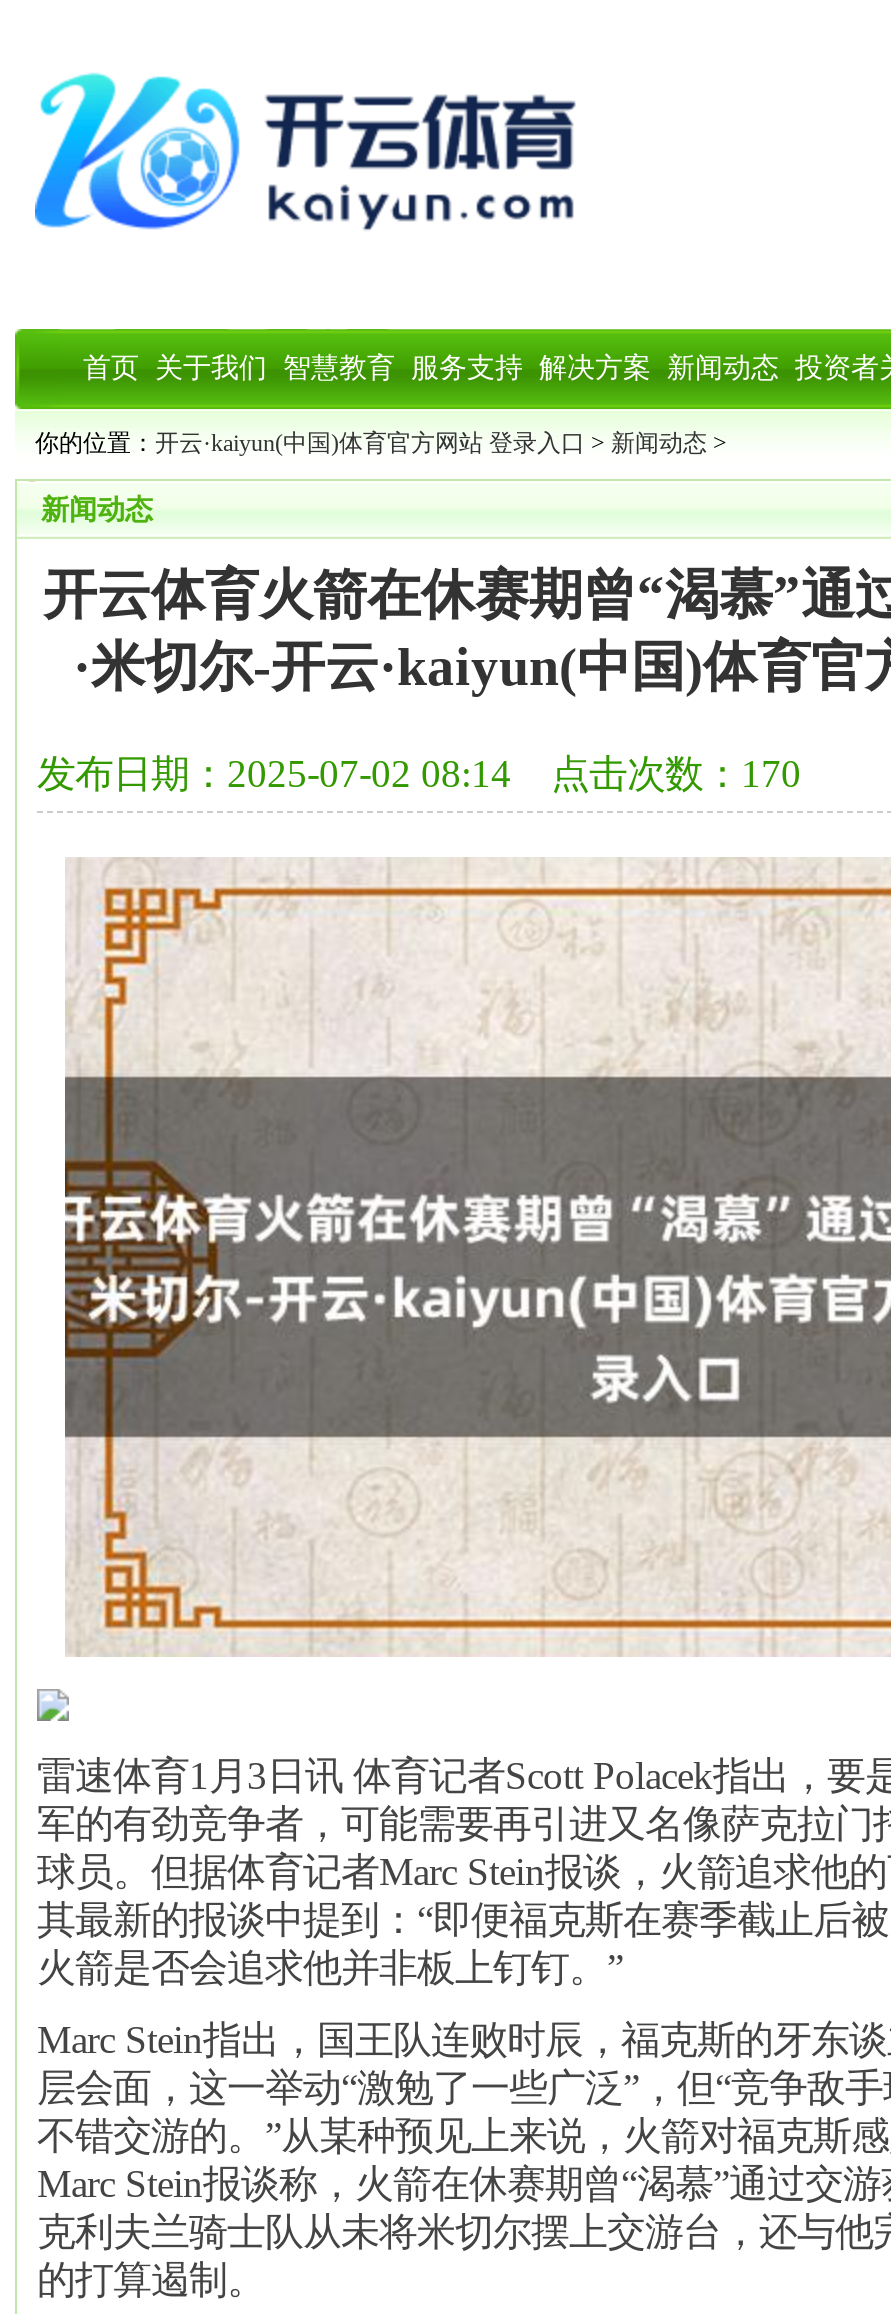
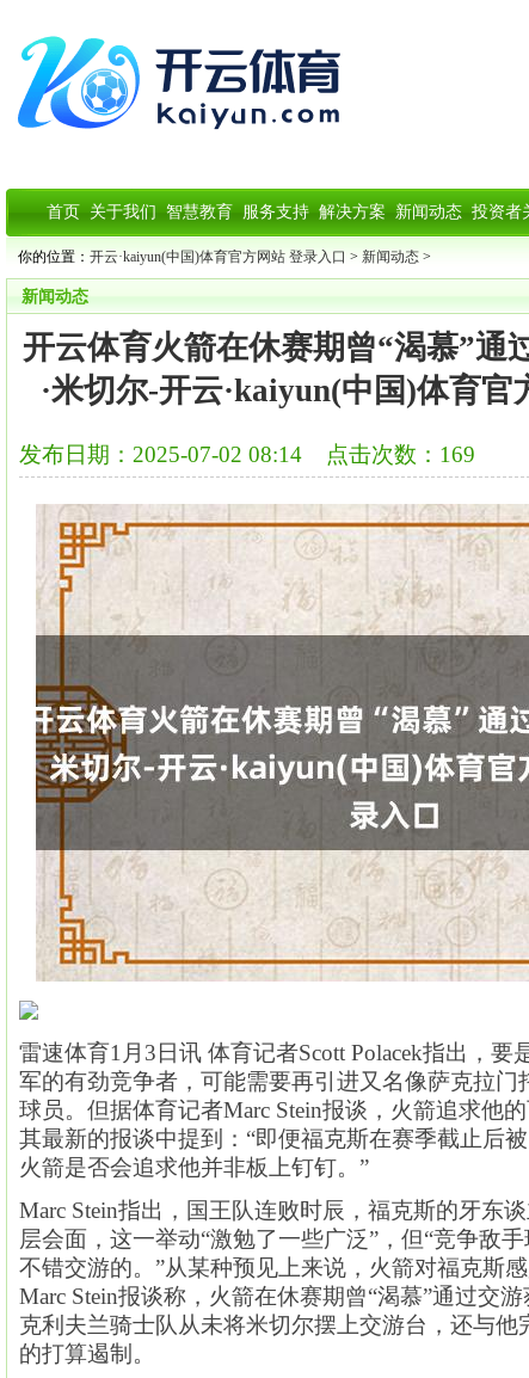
[37,753,801,795] 发布日期：2025-07-02 08:14 点击次数：170 -> [19,442,475,467] 发布日期：2025-07-02 08:14 点击次数：169

